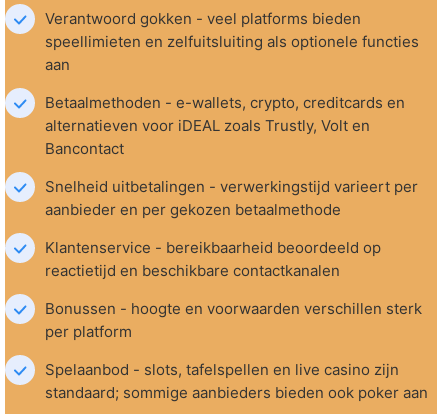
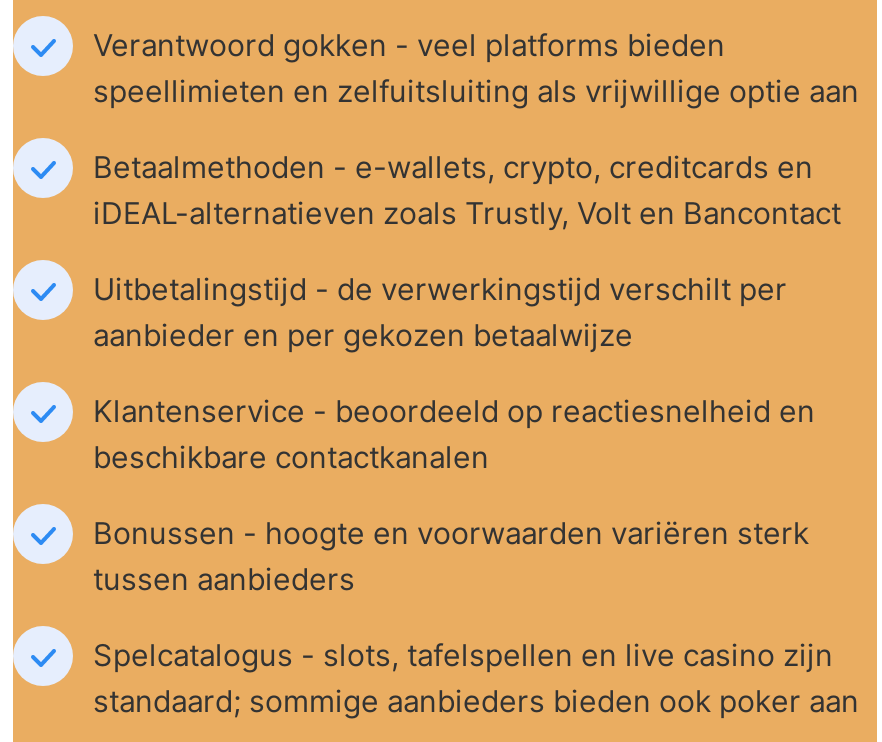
[45,32,419,74] speellimieten en zelfuitsluiting als optionele functies | aan -> [93,72,859,110] speellimieten en zelfuitsluiting als vrijwillige optie aan
[45,116,370,158] alternatieven voor iDEAL zoals Trustly, Volt en | Bancontact -> [93,194,841,232] iDEAL-alternatieven zoals Trustly, Volt en Bancontact
[45,177,418,219] Snelheid uitbetalingen - verwerkingstijd varieert per | aanbieder en per gekozen betaalmethode -> [93,270,787,354] Uitbetalingstijd - de verwerkingstijd verschilt per | aanbieder en per gekozen betaalwijze
[45,238,381,280] Klantenservice - bereikbaarheid beoordeeld op | reactietijd en beschikbare contactkanalen -> [93,392,815,476] Klantenservice - beoordeeld op reactiesnelheid en | beschikbare contactkanalen
[45,299,422,341] Bonussen - hoogte en voorwaarden verschillen sterk | per platform -> [93,514,809,598] Bonussen - hoogte en voorwaarden variëren sterk | tussen aanbieders
[45,360,399,379] Spelaanbod - slots, tafelspellen en live casino zijn -> [93,636,833,674] Spelcatalogus - slots, tafelspellen en live casino zijn

